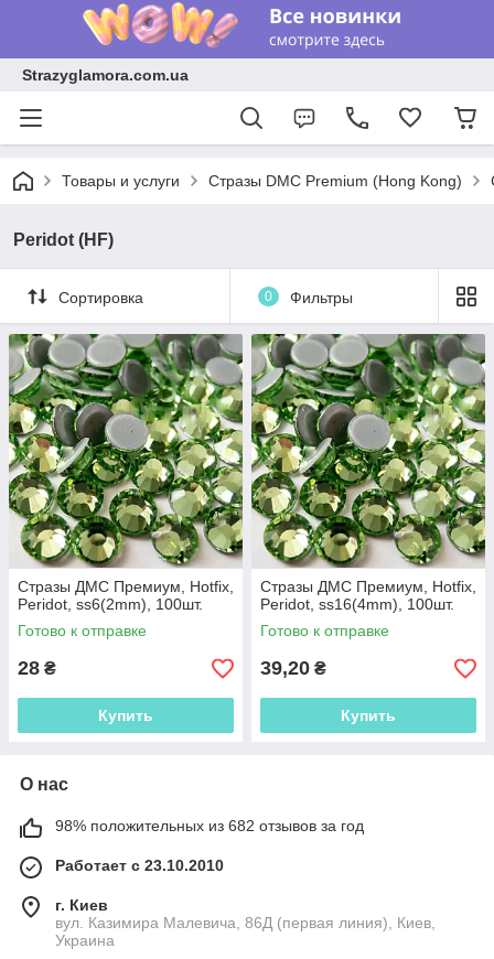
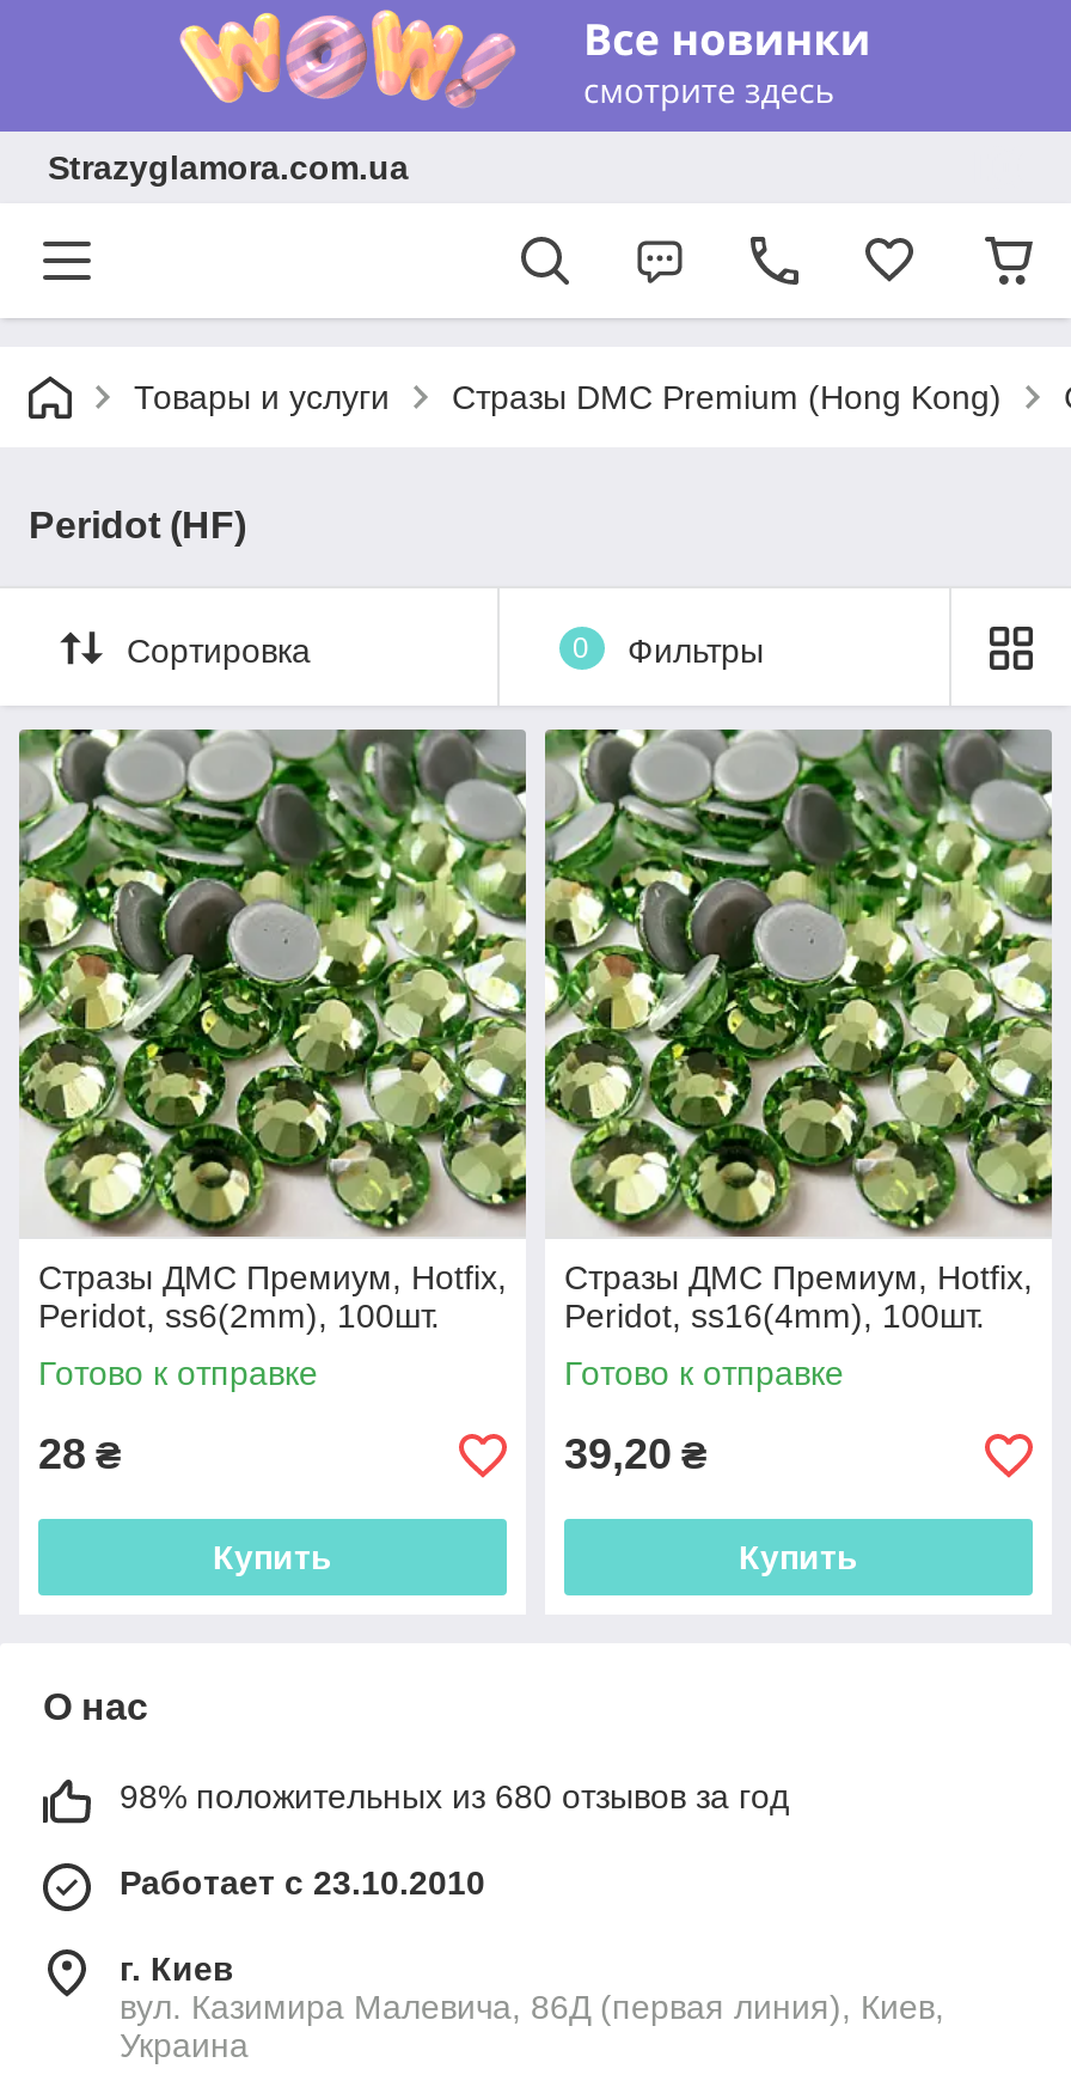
[55,817,364,834] 98% положительных из 682 отзывов за год -> [120,1777,789,1815] 98% положительных из 680 отзывов за год

